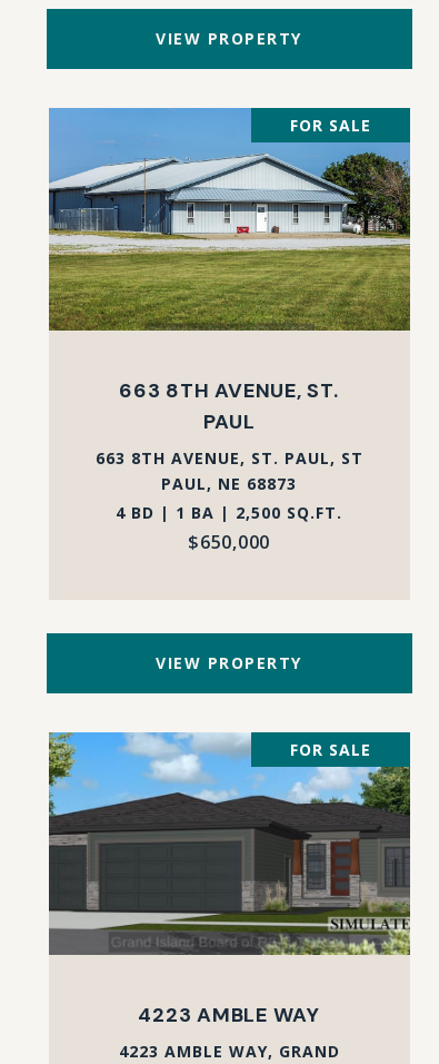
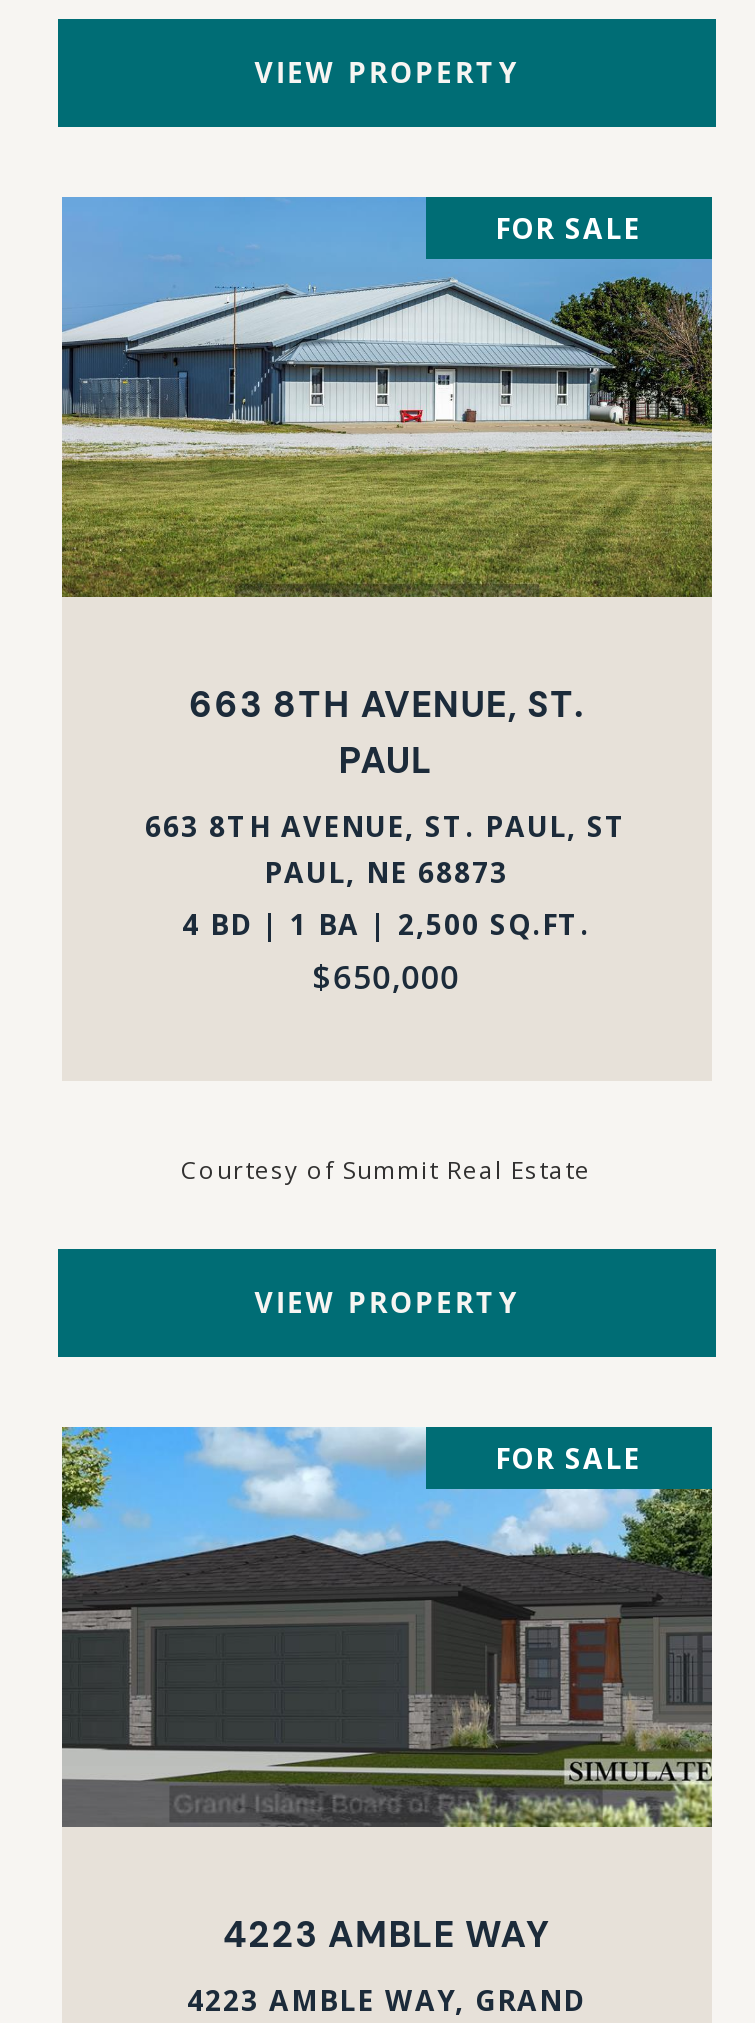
none -> [181,1153,591,1187] Courtesy of Summit Real Estate

